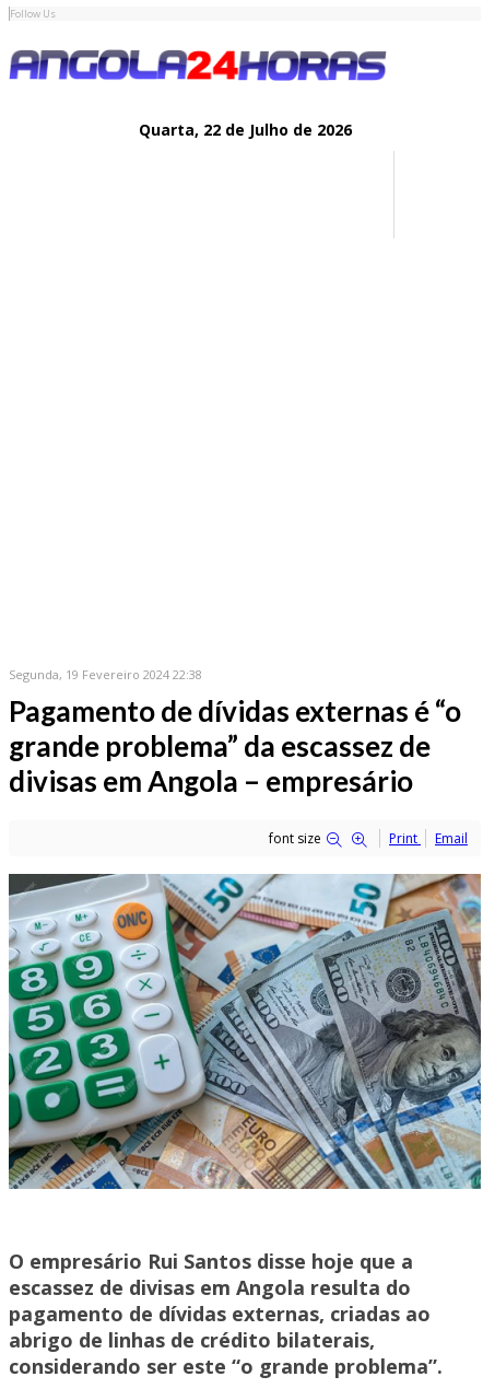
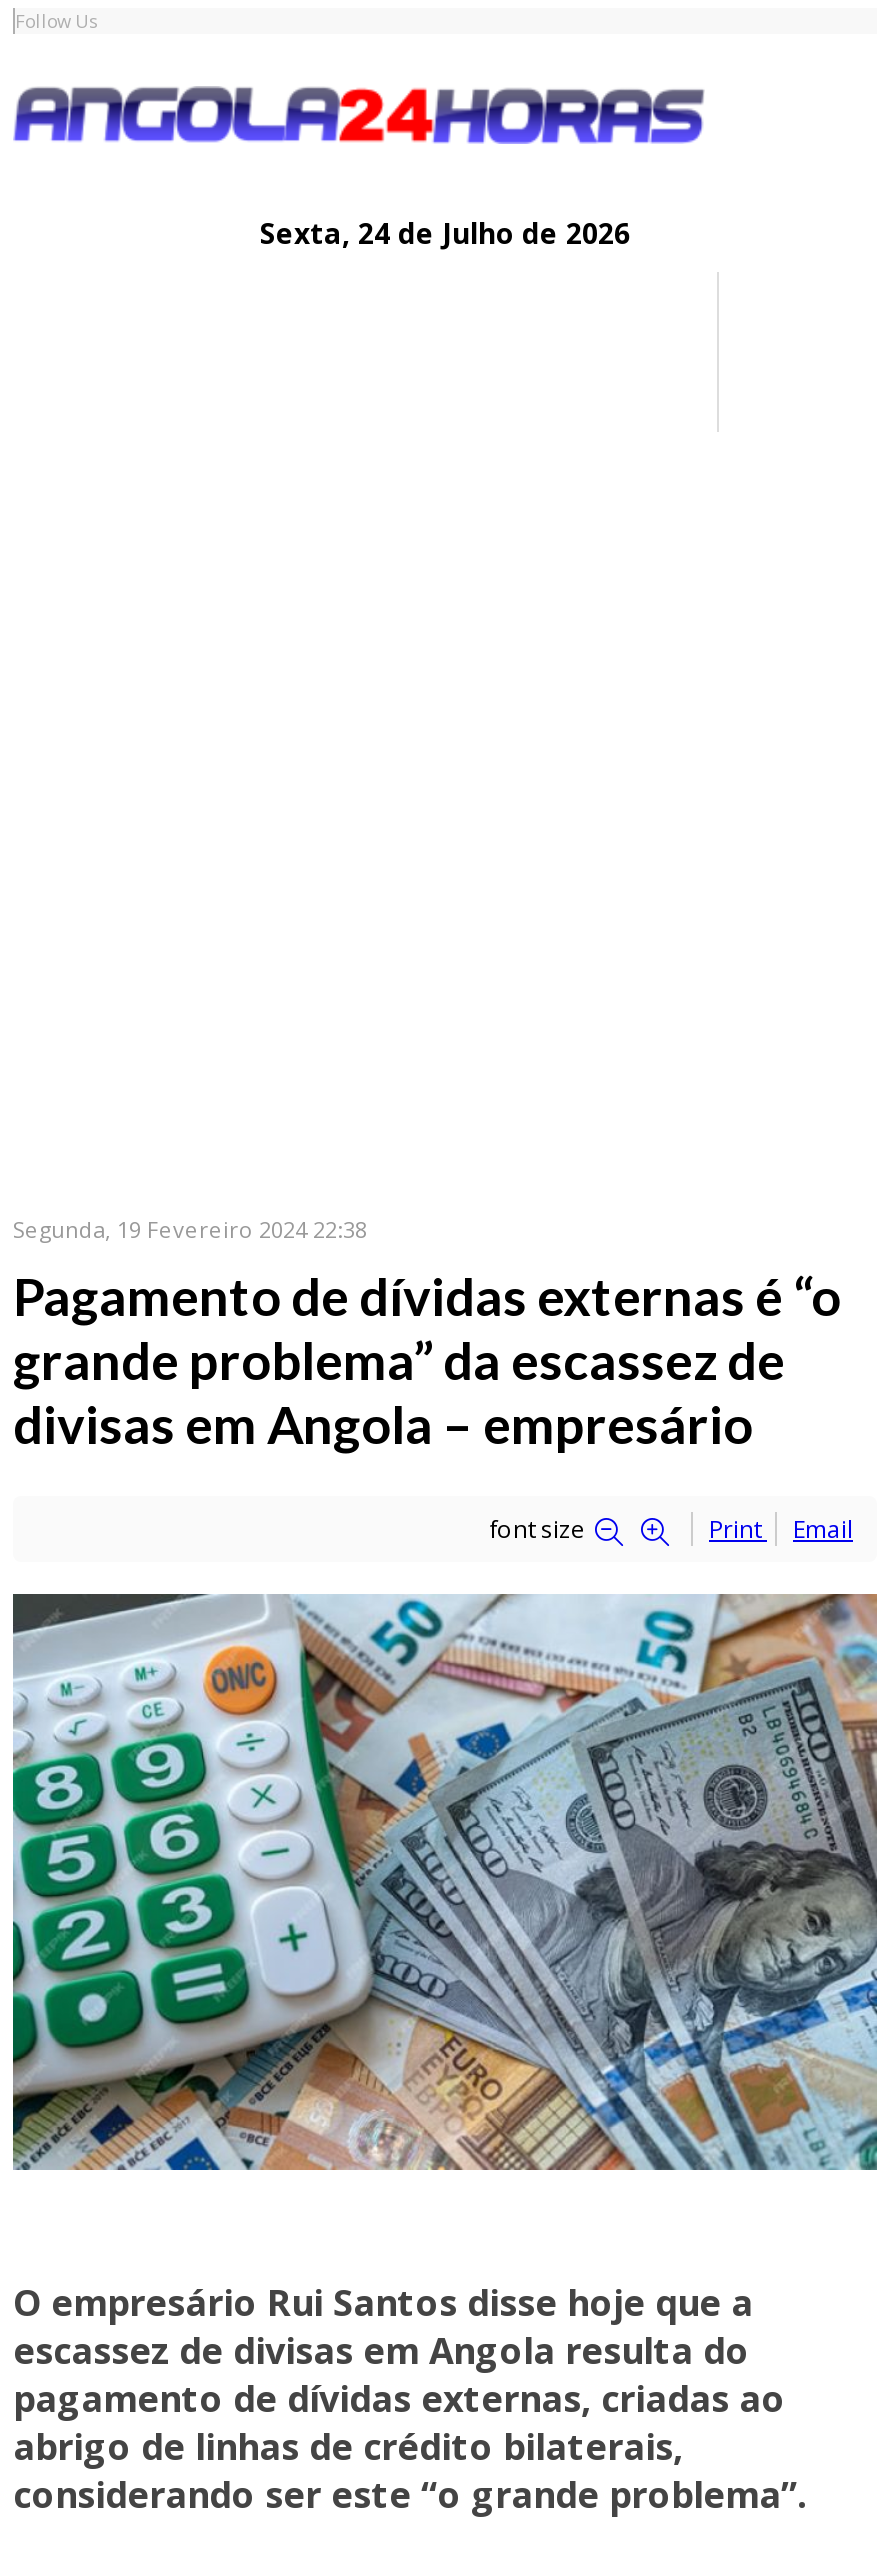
[138,119,351,140] Quarta, 22 de Julho de 2026 -> [260,214,630,252] Sexta, 24 de Julho de 2026

